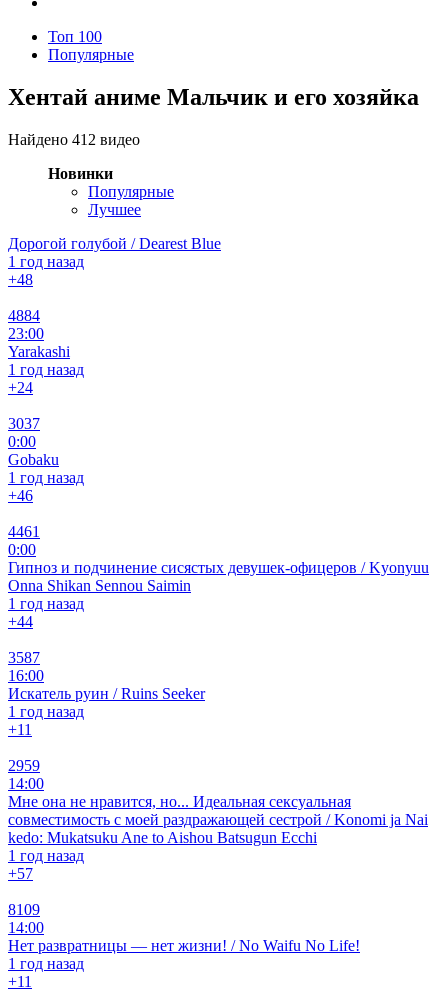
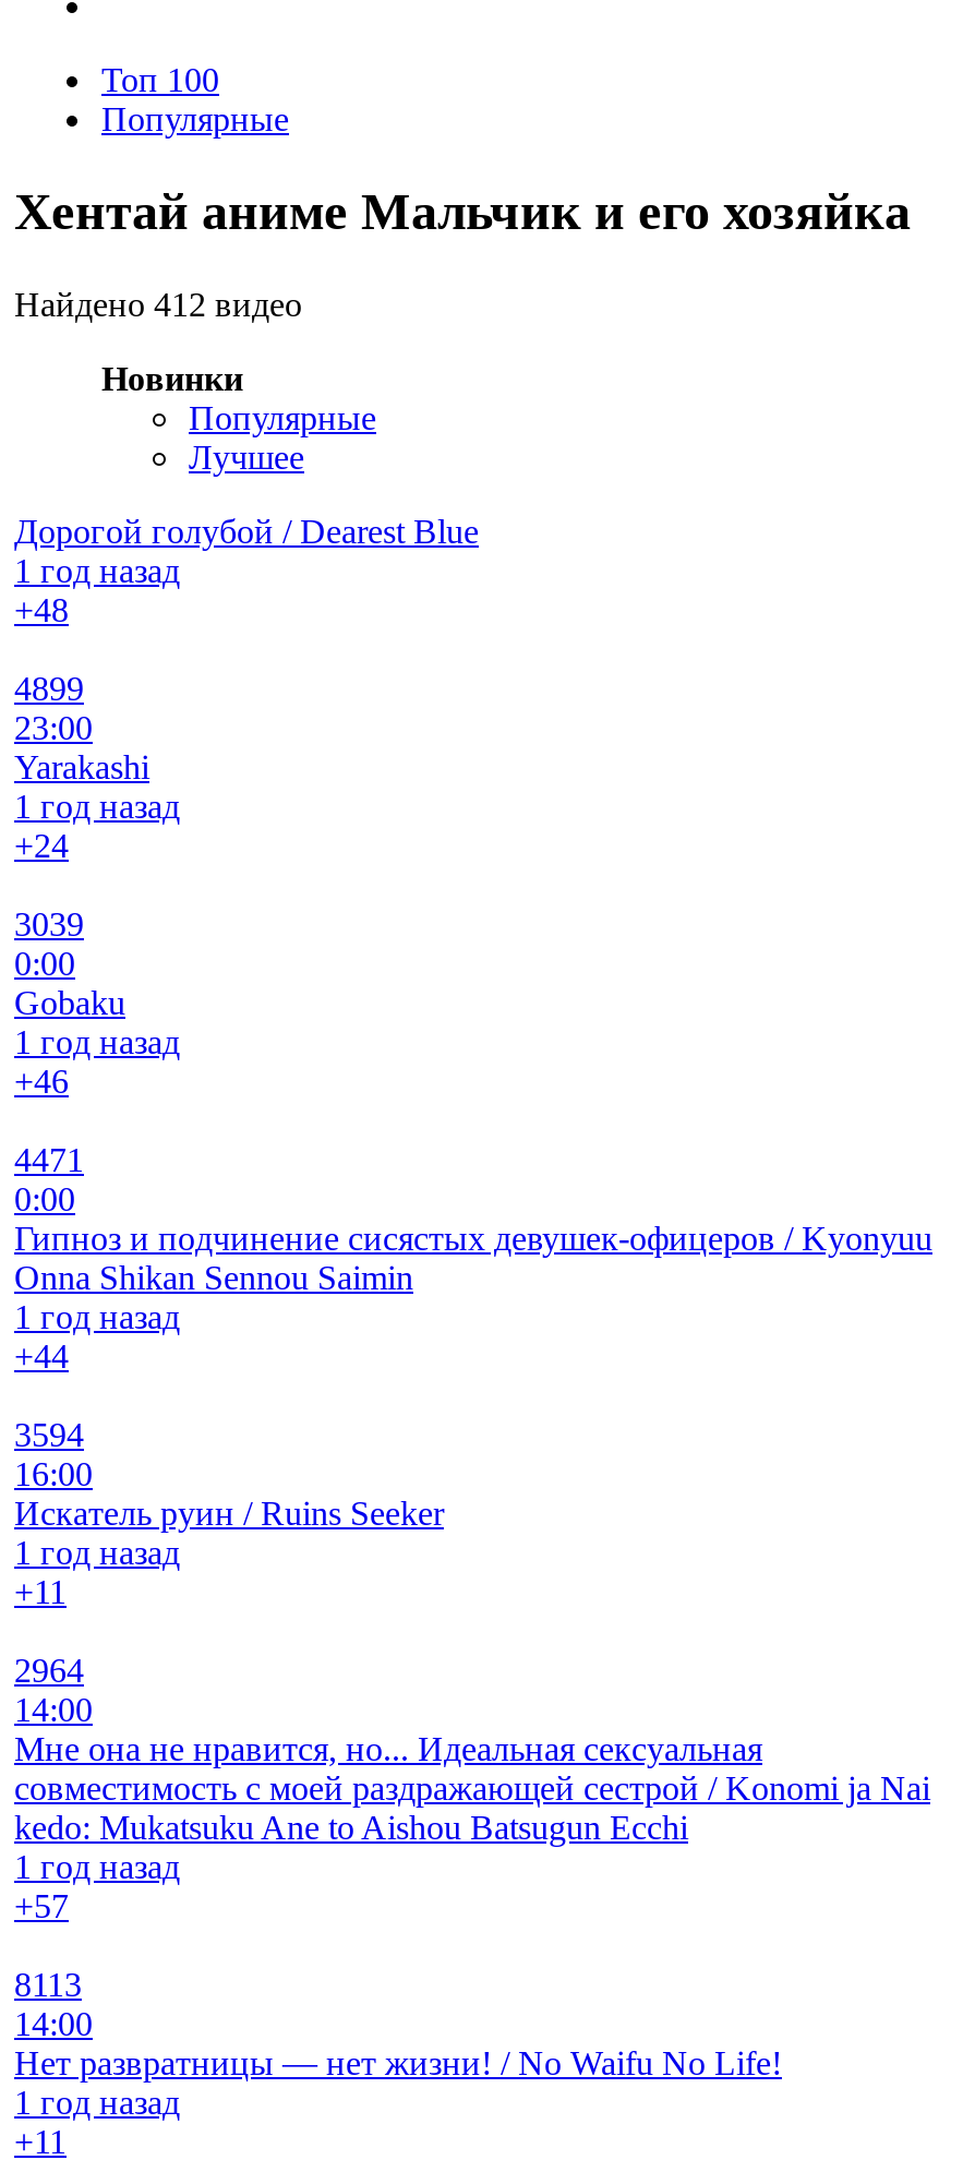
[8,307,40,324] 4884 -> [14,669,84,706] 4899
[8,415,40,432] 3037 -> [14,905,84,942] 3039
[8,523,40,540] 4461 -> [14,1141,84,1178] 4471
[8,649,40,666] 3587 -> [14,1416,84,1453] 3594
[8,757,40,774] 2959 -> [14,1651,84,1688] 2964
[8,901,40,918] 8109 -> [14,1965,82,2002] 8113

